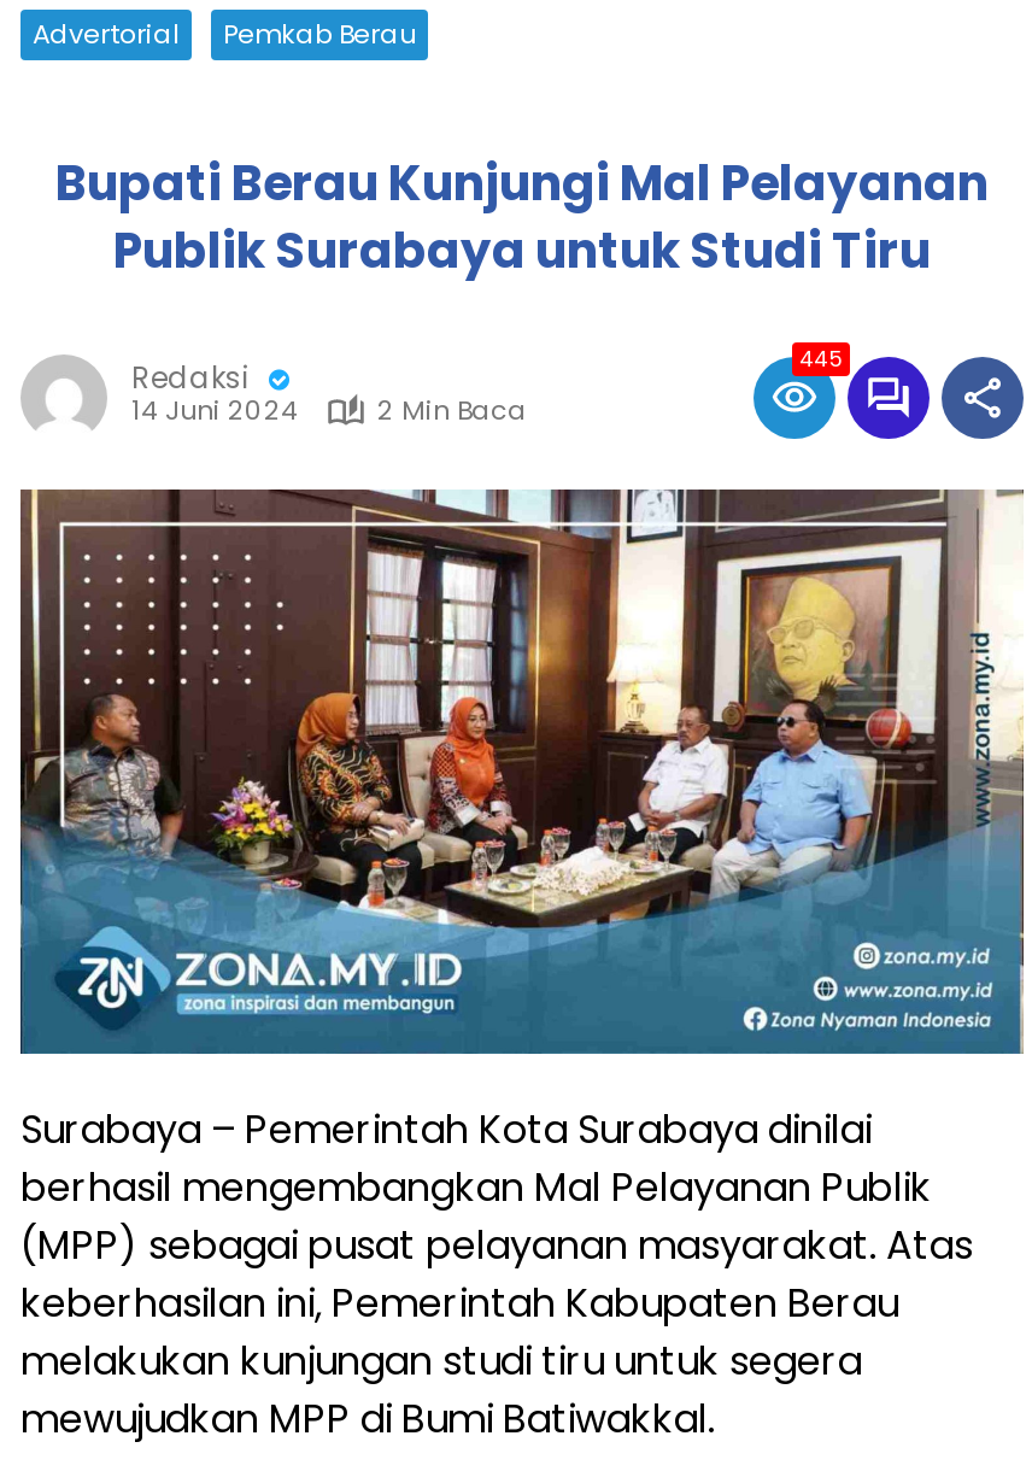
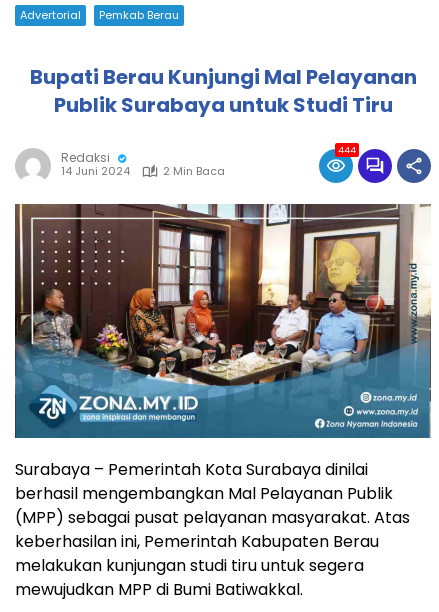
[799,345,843,374] 445 -> [338,144,356,156] 444

